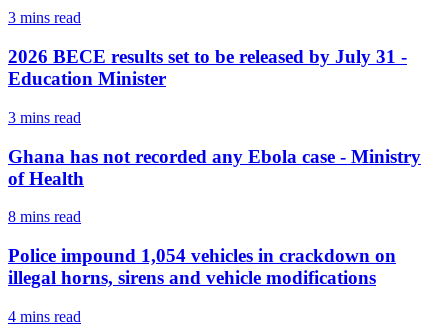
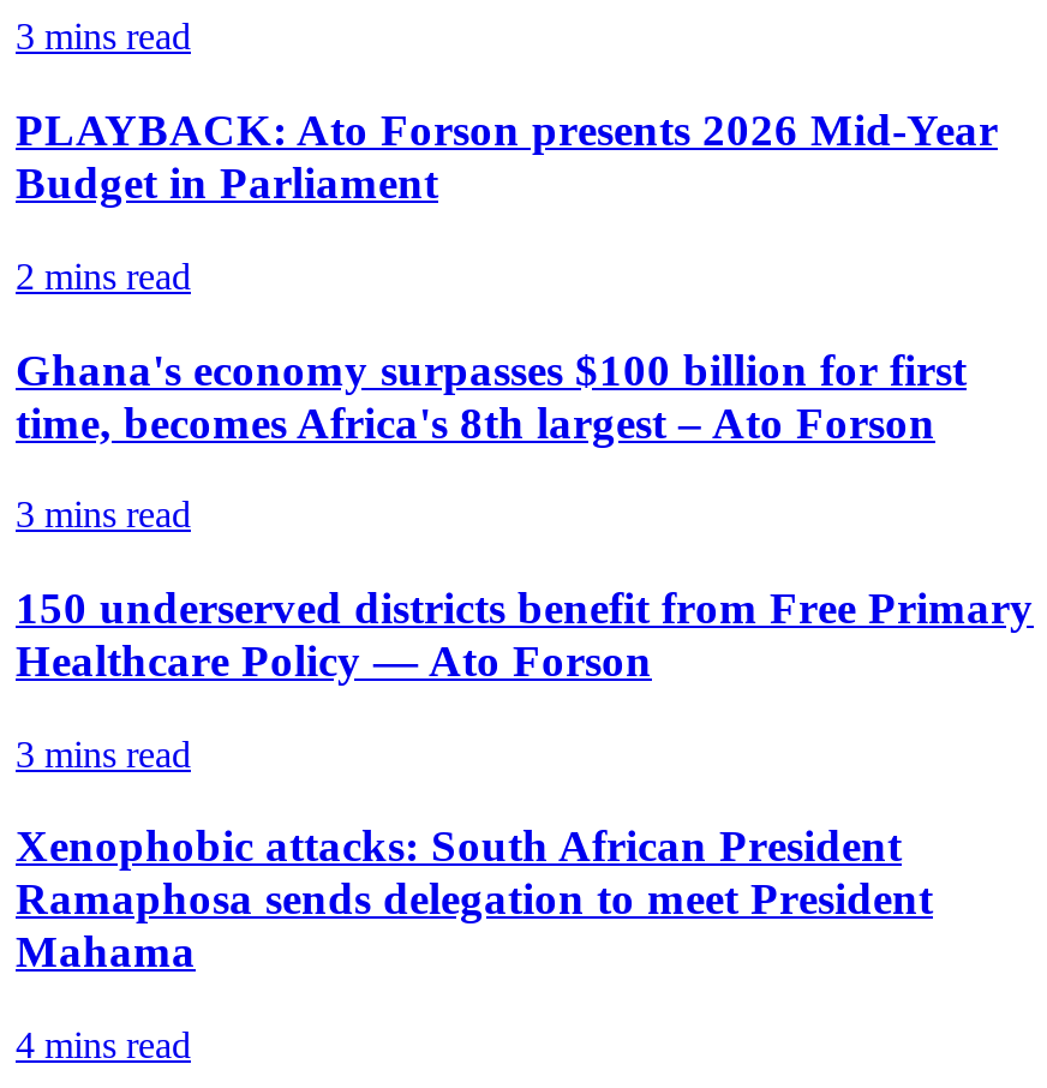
[8,46,407,89] 2026 BECE results set to be released by July 31 - | Education Minister -> [16,105,998,447] PLAYBACK: Ato Forson presents 2026 Mid-Year | Budget in Parliament | 2 mins read | Ghana's economy surpasses $100 billion for first | time, becomes Africa's 8th largest – Ato Forson
[8,146,421,189] Ghana has not recorded any Ebola case - Ministry | of Health -> [16,583,1034,686] 150 underserved districts benefit from Free Primary | Healthcare Policy — Ato Forson
[8,208,81,225] 8 mins read -> [16,733,191,774] 3 mins read
[8,245,396,288] Police impound 1,054 vehicles in crackdown on | illegal horns, sirens and vehicle modifications -> [16,821,933,978] Xenophobic attacks: South African President | Ramaphosa sends delegation to meet President | Mahama

